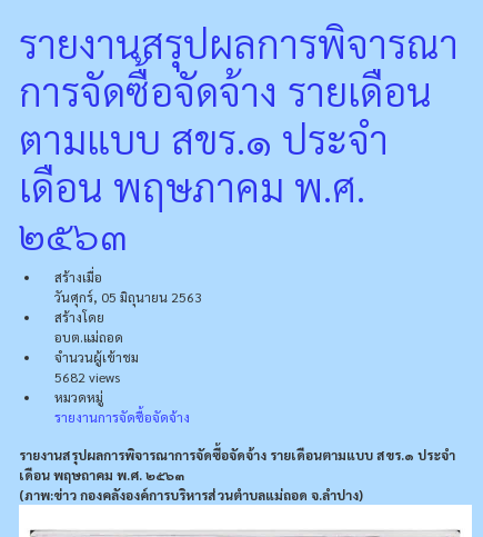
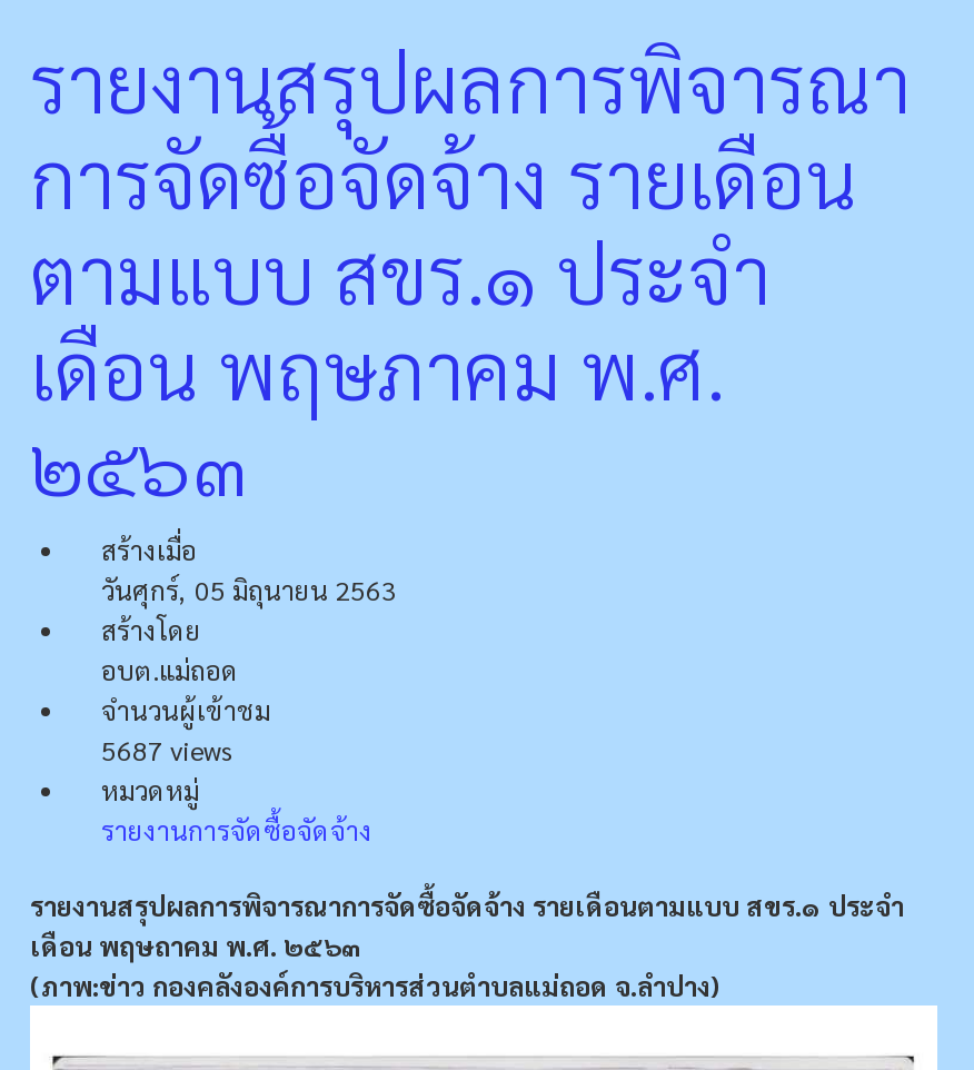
[54,368,120,386] 5682 views -> [101,732,232,767] 5687 views

